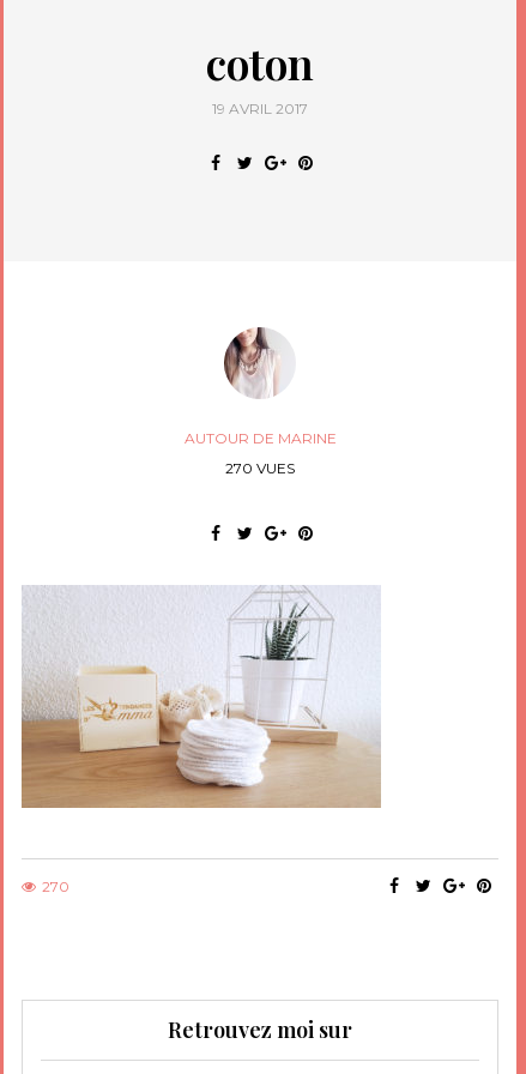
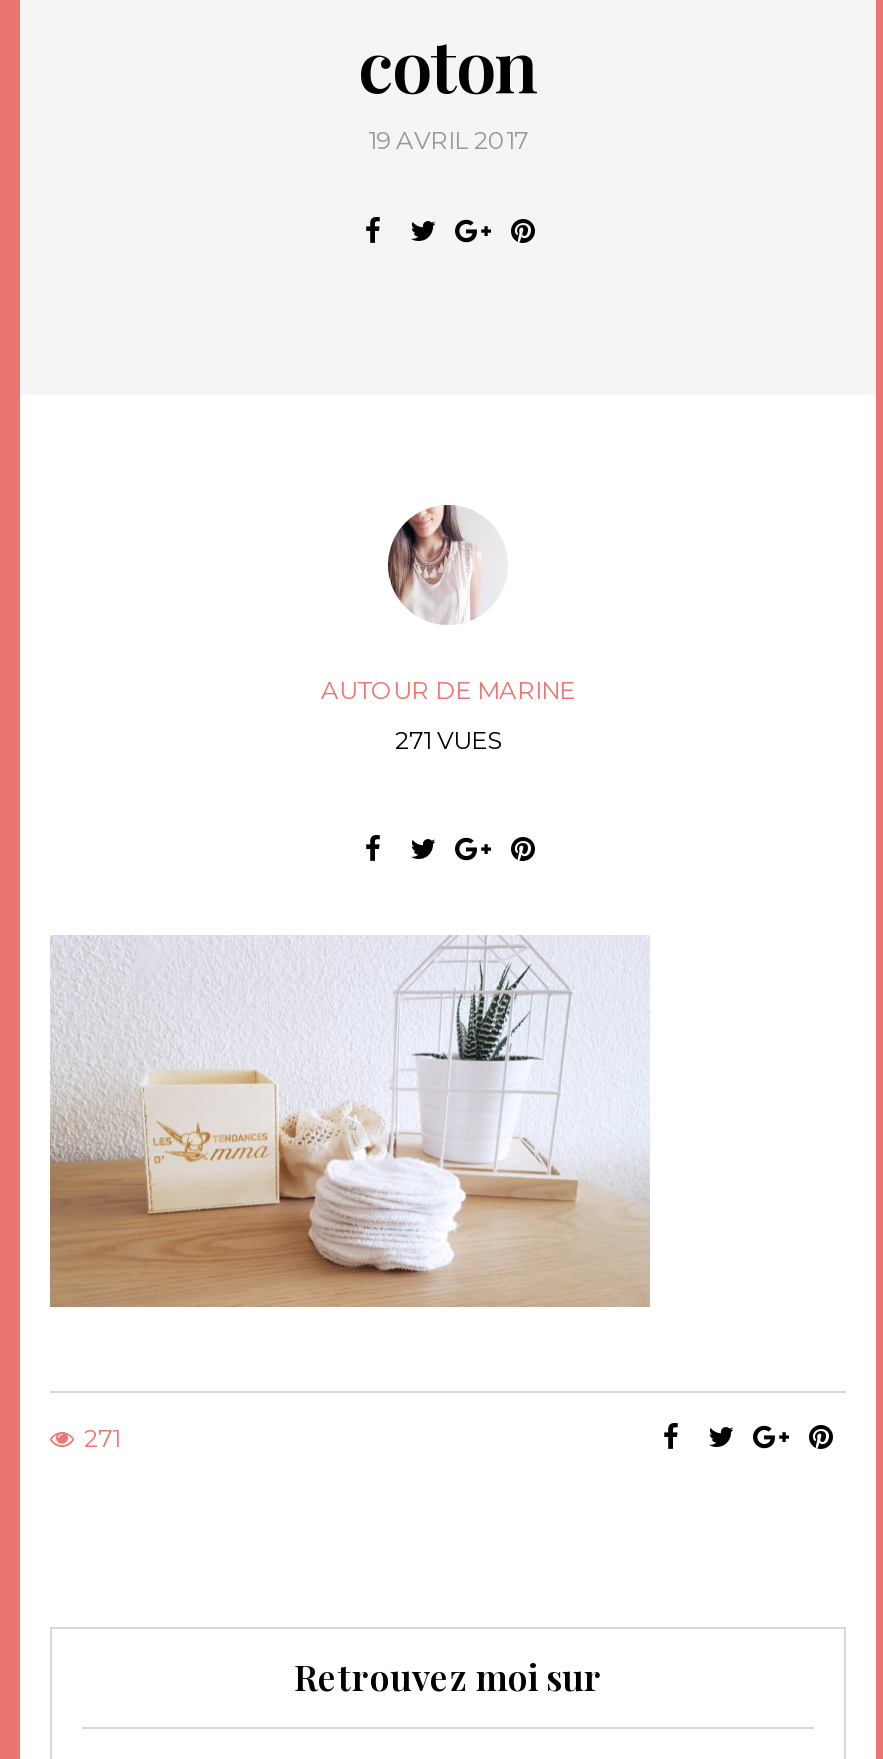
[225,459,295,477] 270 VUES -> [395,725,501,755] 271 VUES
[42,877,69,895] 270 -> [84,1424,120,1454] 271

